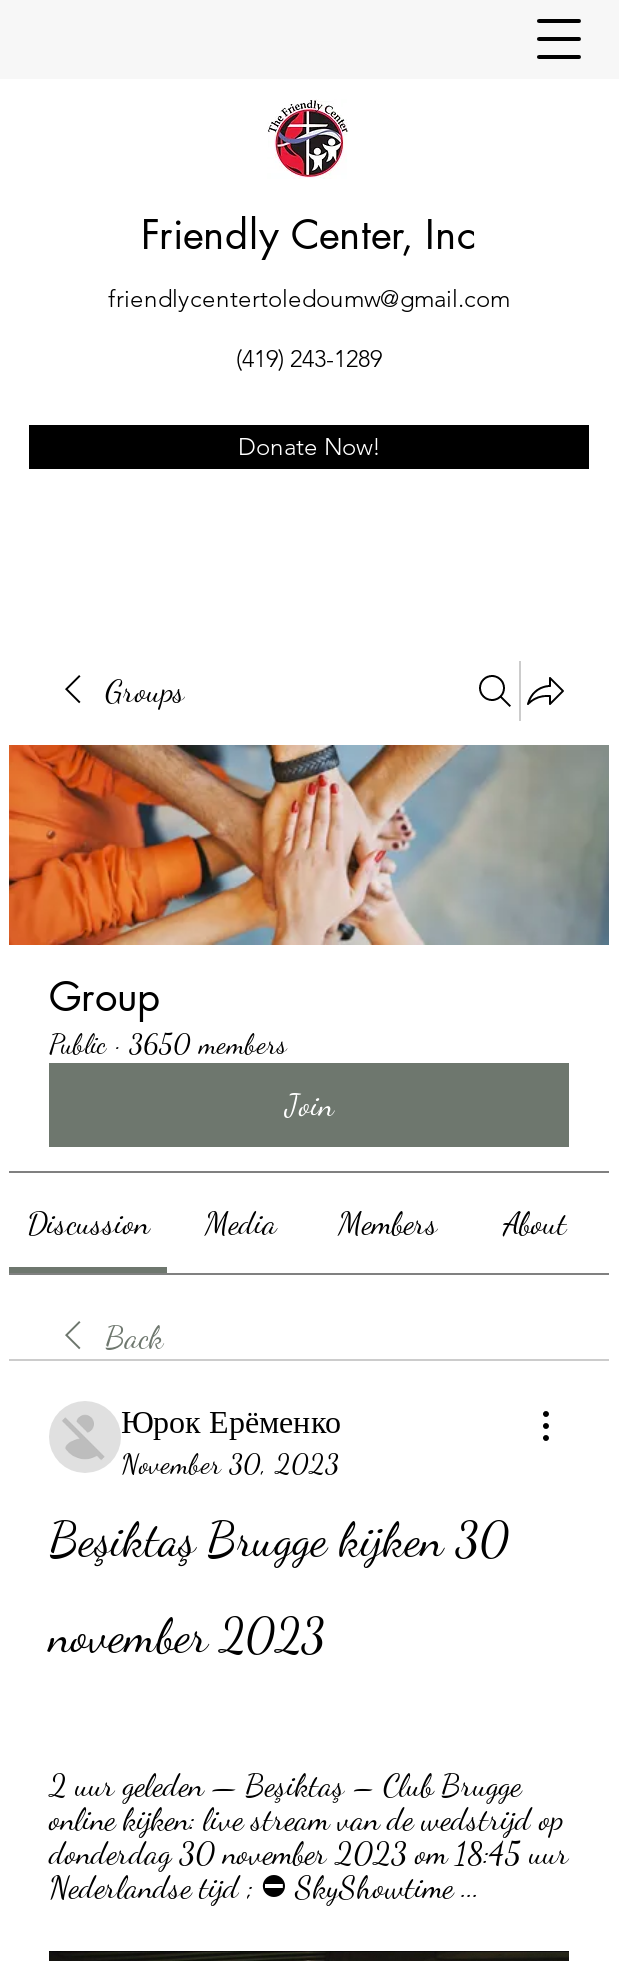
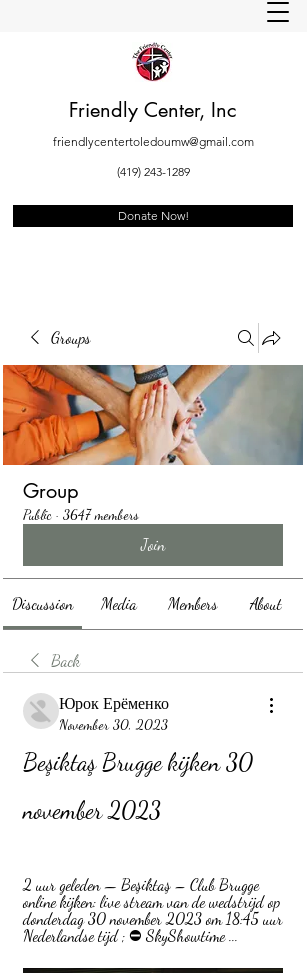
[49,1027,287,1061] Public · 3650 members -> [23,506,139,523] Public · 3647 members

